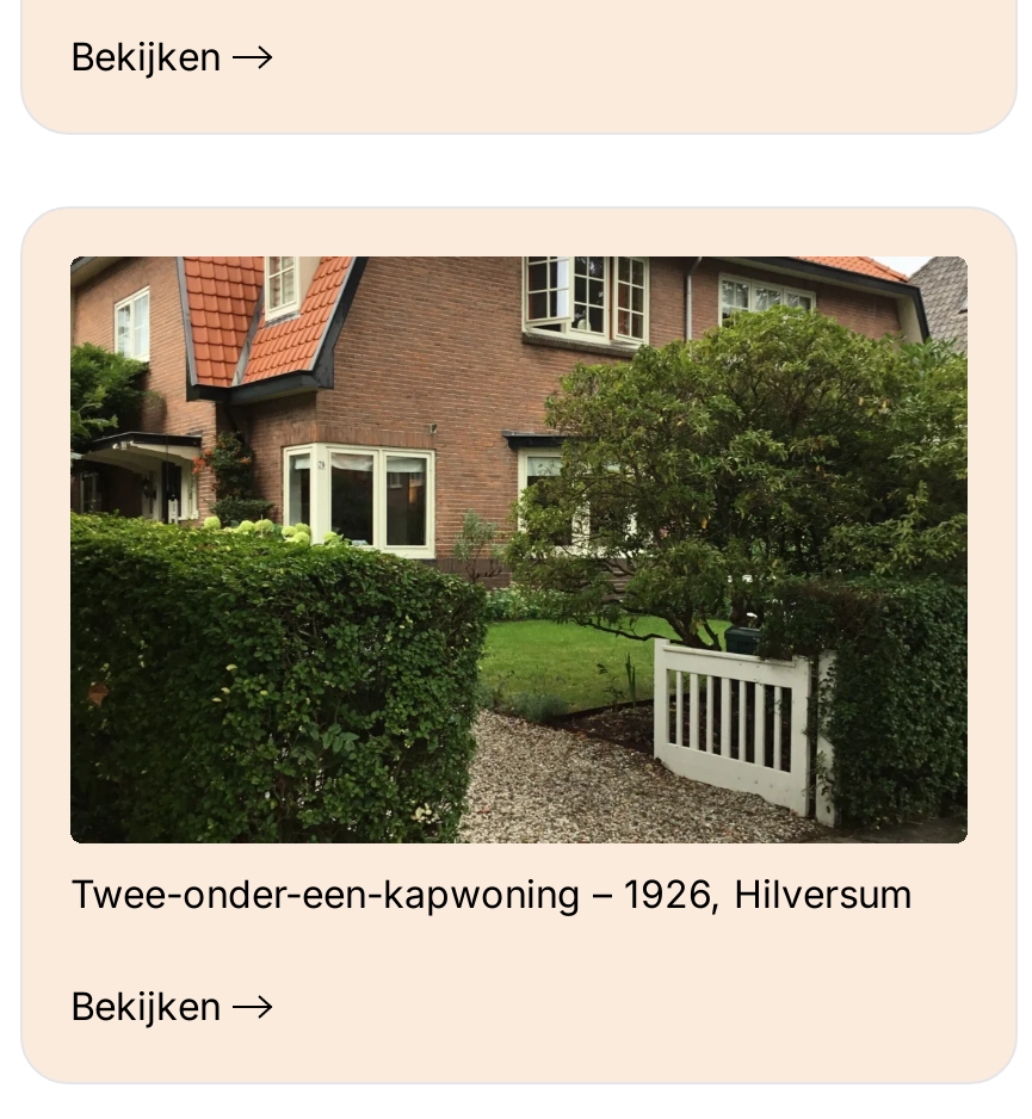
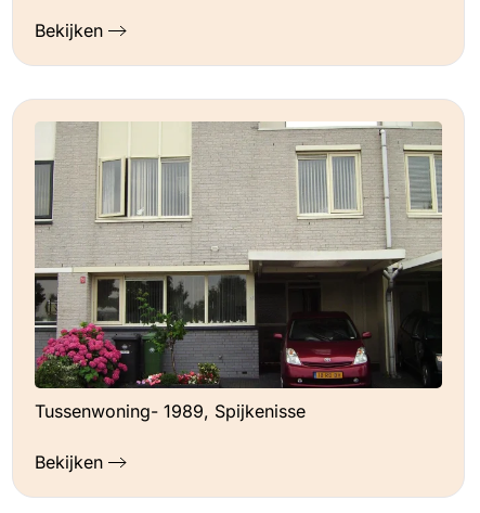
[68,254,970,917] [image] | Twee-onder-een-kapwoning – 1926, Hilversum -> [34,121,442,422] [image] | Tussenwoning- 1989, Spijkenisse

